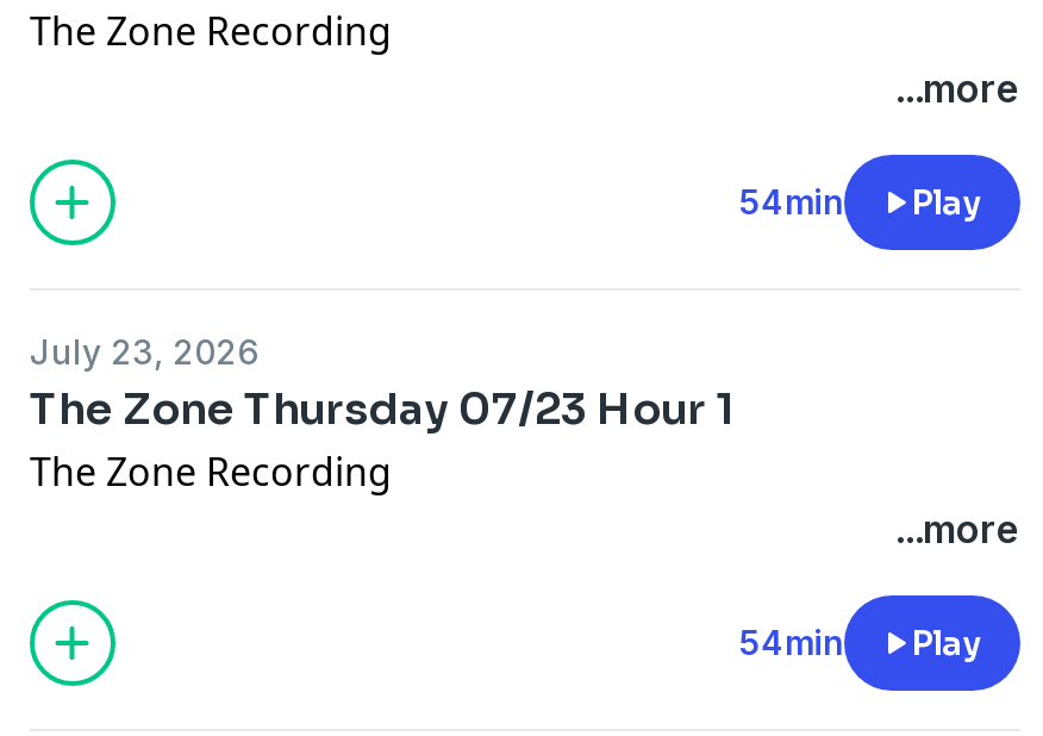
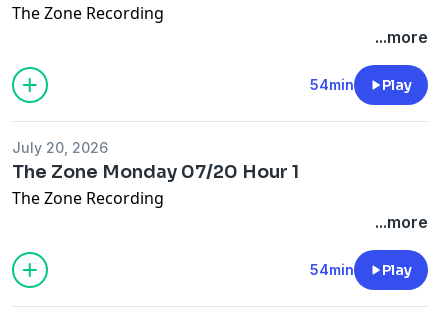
[30,331,258,371] July 23, 2026 -> [12,139,108,156] July 20, 2026
[30,383,732,435] The Zone Thursday 07/23 Hour 1 -> [12,161,299,183] The Zone Monday 07/20 Hour 1

